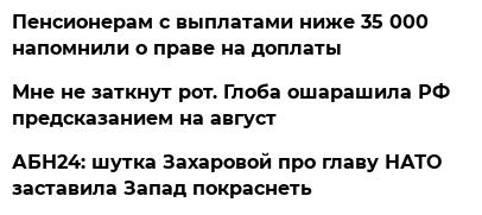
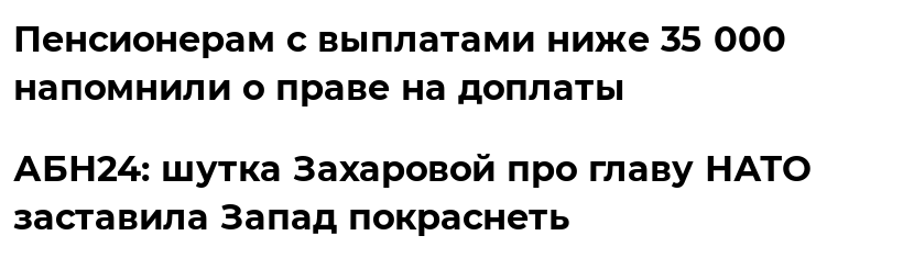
[12,81,450,129] Мне не заткнут рот. Глоба ошарашила РФ | предсказанием на август -> none

